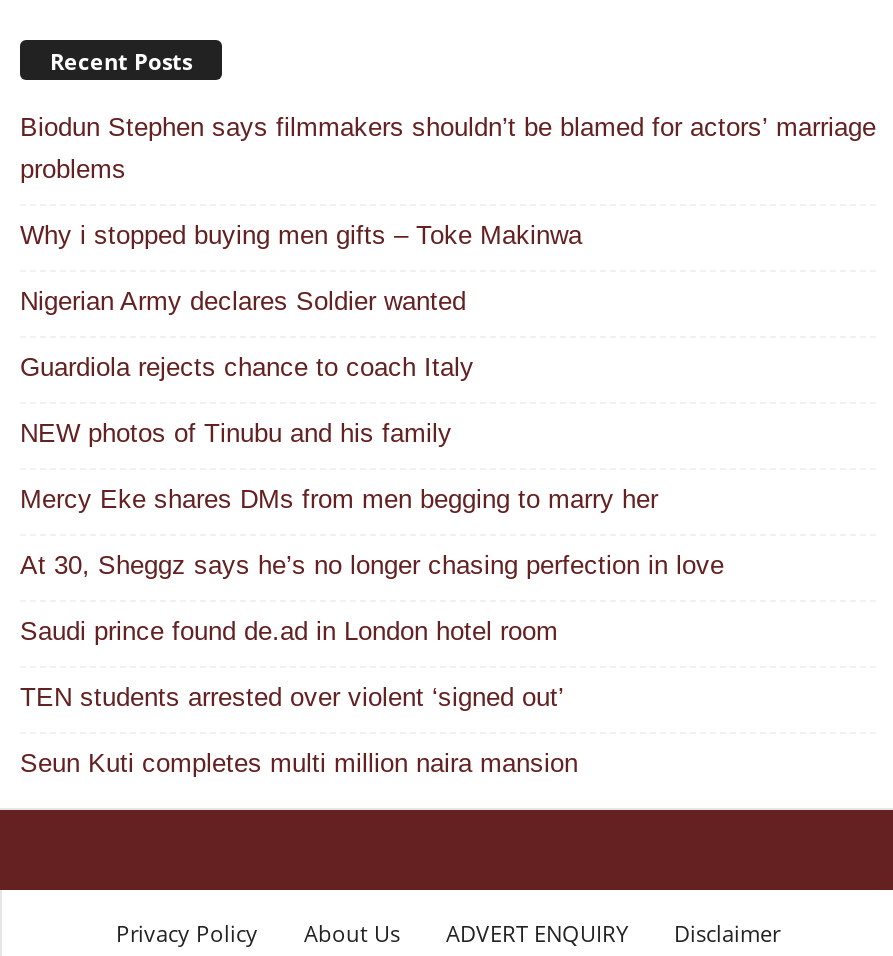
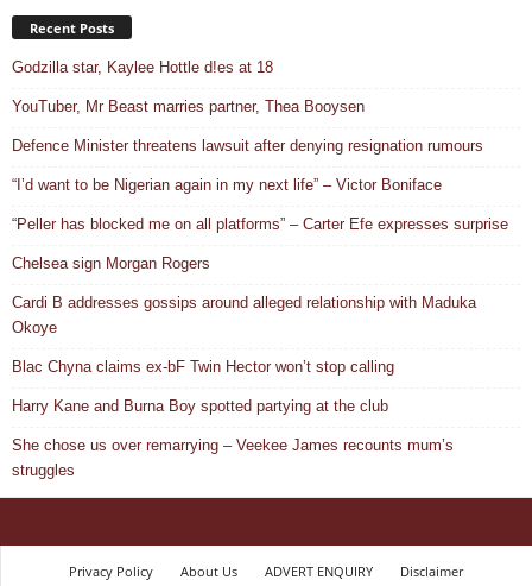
[20,111,876,183] Biodun Stephen says filmmakers shouldn’t be blamed for actors’ marriage | problems -> [12,58,273,76] Godzilla star, Kaylee Hottle d!es at 18
[20,219,582,249] Why i stopped buying men gifts – Toke Makinwa -> [12,97,365,115] YouTuber, Mr Beast marries partner, Thea Booysen
[20,285,466,315] Nigerian Army declares Soldier wanted -> [12,136,483,154] Defence Minister threatens lawsuit after denying resignation rumours
[20,351,474,381] Guardiola rejects chance to coach Italy -> [12,176,442,193] “I’d want to be Nigerian again in my next life” – Victor Boniface
[20,417,452,447] NEW photos of Tinubu and his family -> [12,215,508,233] “Peller has blocked me on all platforms” – Carter Efe expresses surprise
[20,483,658,513] Mercy Eke shares DMs from men begging to marry her -> [12,254,210,272] Chelsea sign Morgan Rogers
[20,549,724,579] At 30, Sheggz says he’s no longer chasing perfection in love -> [12,293,476,336] Cardi B addresses gossips around alleged relationship with Maduka | Okoye
[20,615,558,645] Saudi prince found de.ad in London hotel room -> [12,357,394,375] Blac Chyna claims ex-bF Twin Hector won’t stop calling
[20,681,564,711] TEN students arrested over violent ‘signed out’ -> [12,397,388,414] Harry Kane and Burna Boy spotted partying at the club
[20,747,578,777] Seun Kuti completes multi million naira mansion -> [12,436,454,479] She chose us over remarrying – Veekee James recounts mum’s | struggles

